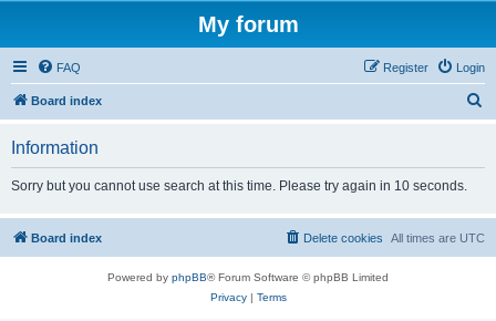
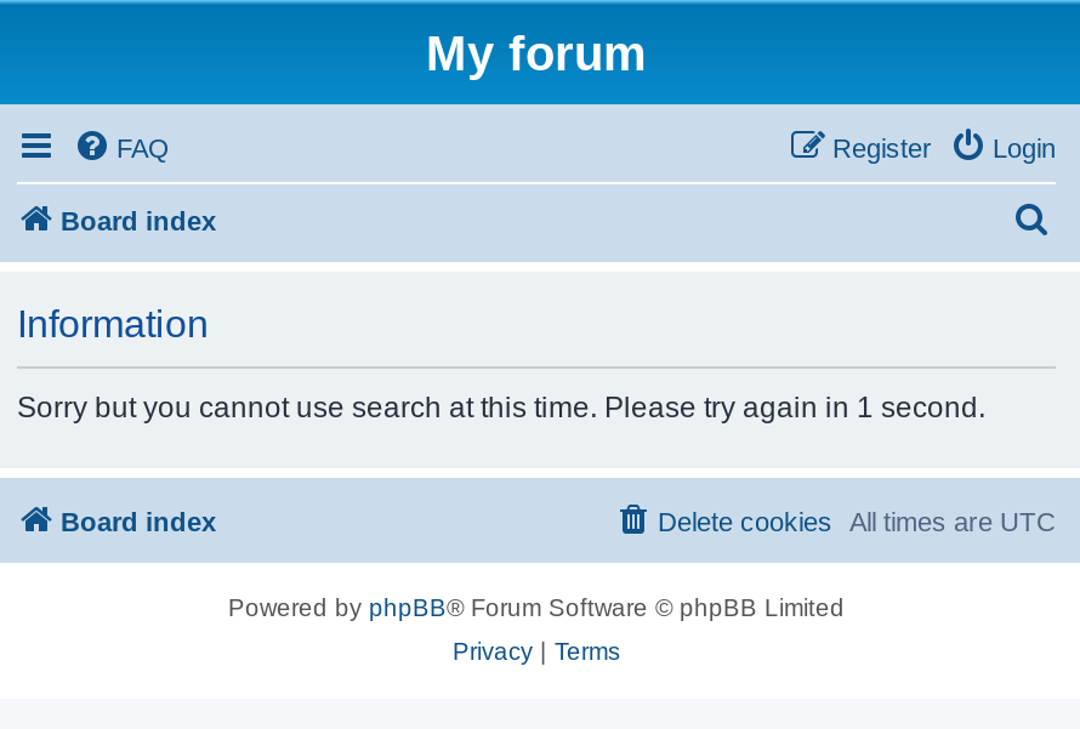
[11,178,467,194] Sorry but you cannot use search at this time. Please try again in 10 seconds. -> [17,391,985,425] Sorry but you cannot use search at this time. Please try again in 1 second.

